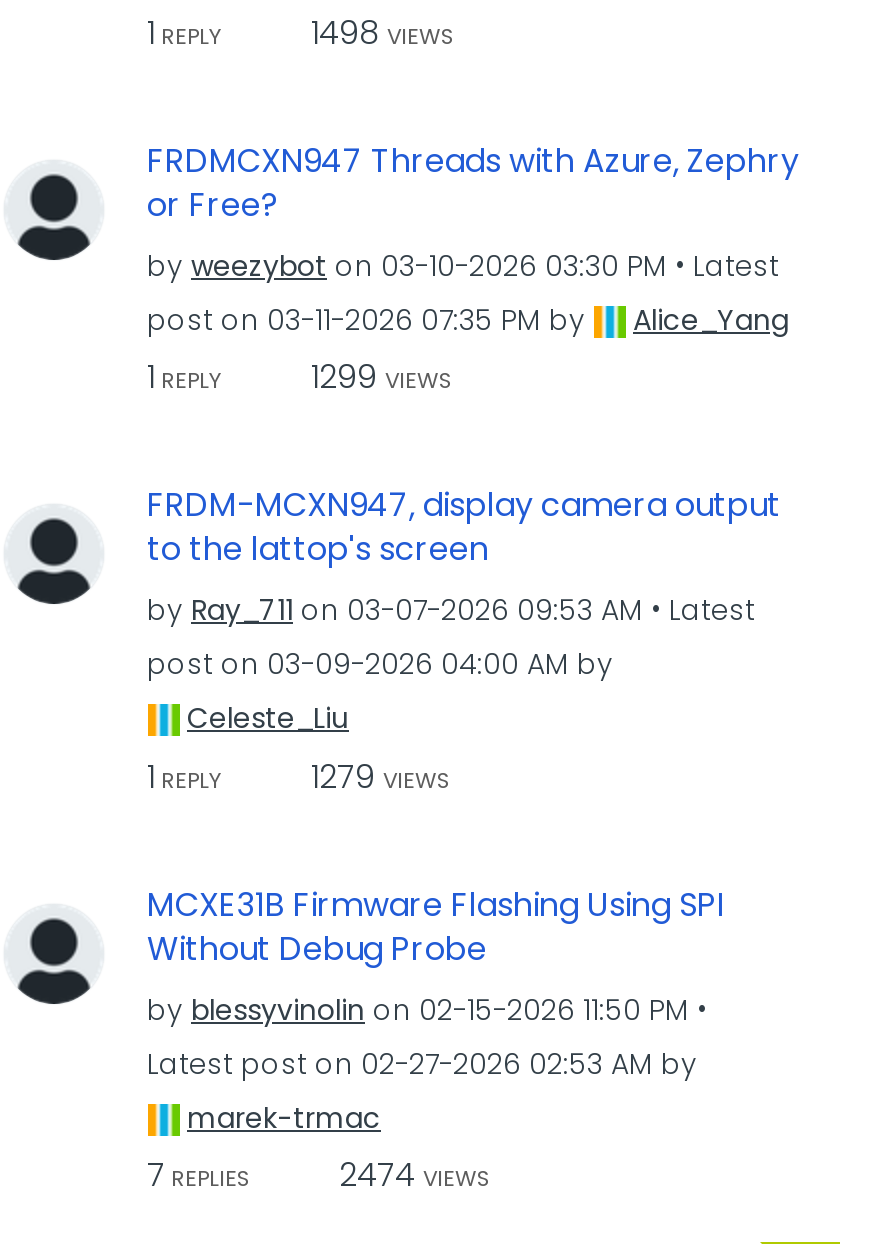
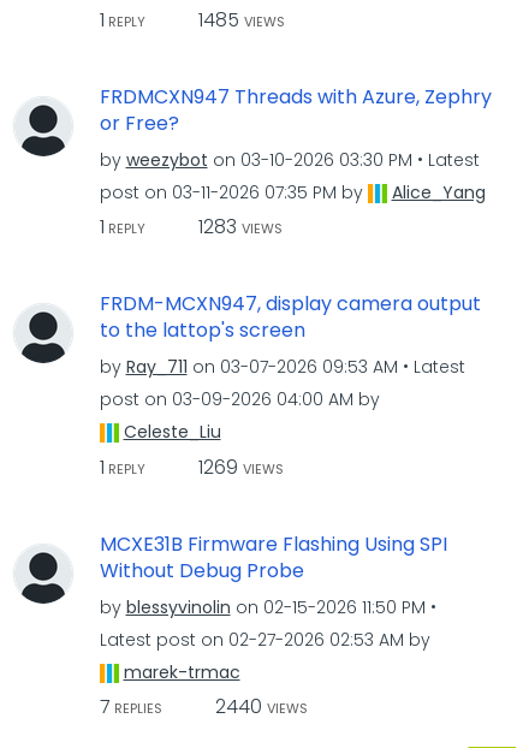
[147,9,455,55] 1 REPLY 1498 VIEWS -> [99,5,284,33] 1 REPLY 1485 VIEWS
[147,354,453,400] 1 REPLY 1299 VIEWS -> [99,213,282,241] 1 REPLY 1283 VIEWS
[147,753,451,799] 1 REPLY 1279 VIEWS -> [99,453,283,480] 1 REPLY 1269 VIEWS
[147,1152,491,1198] 7 REPLIES 2474 VIEWS -> [99,693,307,720] 7 REPLIES 2440 VIEWS

